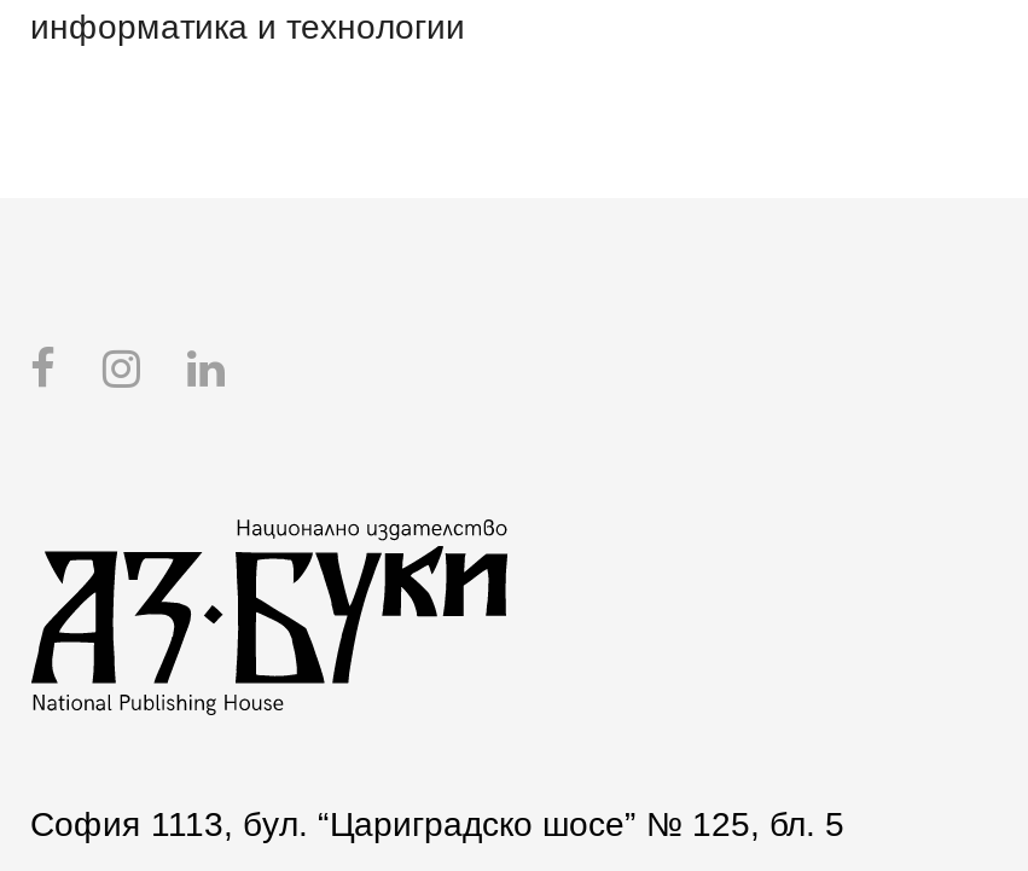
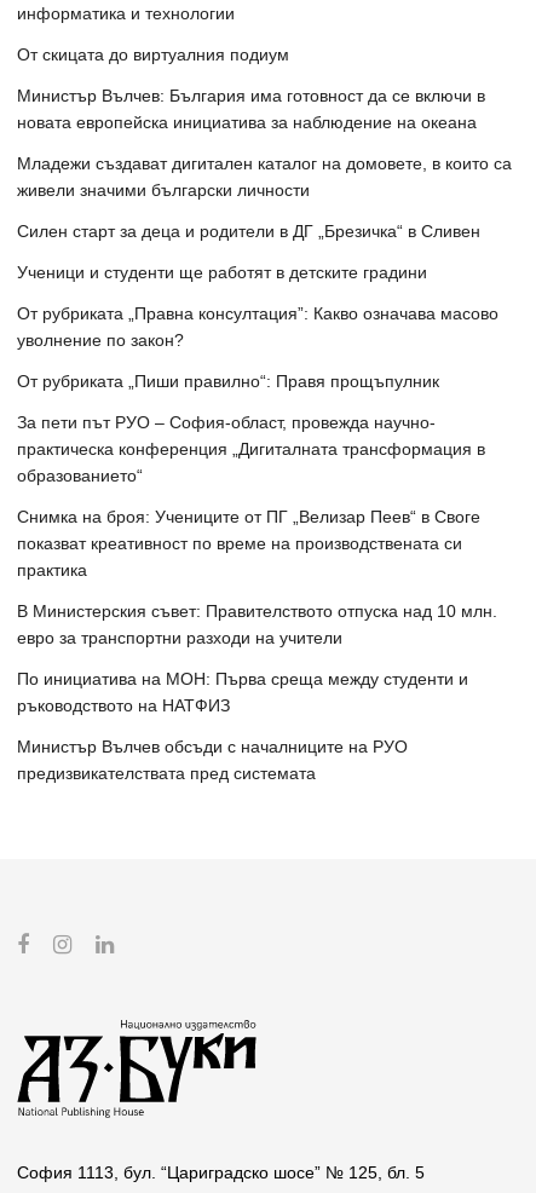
none -> [17,45,512,783] От скицата до виртуалния подиум | Министър Вълчев: България има готовност да се включи в | новата европейска инициатива за наблюдение на океана | Младежи създават дигитален каталог на домовете, в които са | живели значими български личности | Силен старт за деца и родители в ДГ „Брезичка“ в Сливен | Ученици и студенти ще работят в детските градини | От рубриката „Правна консултация”: Какво означава масово | уволнение по закон? | От рубриката „Пиши правилно“: Правя прощъпулник | За пети път РУО – София-област, провежда научно- | практическа конференция „Дигиталната трансформация в | образованието“ | Снимка на броя: Учениците от ПГ „Велизар Пеев“ в Своге | показват креативност по време на производствената си | практика | В Министерския съвет: Правителството отпуска над 10 млн. | евро за транспортни разходи на учители | По инициатива на МОН: Първа среща между студенти и | ръководството на НАТФИЗ | Министър Вълчев обсъди с началниците на РУО | предизвикателствата пред системата

